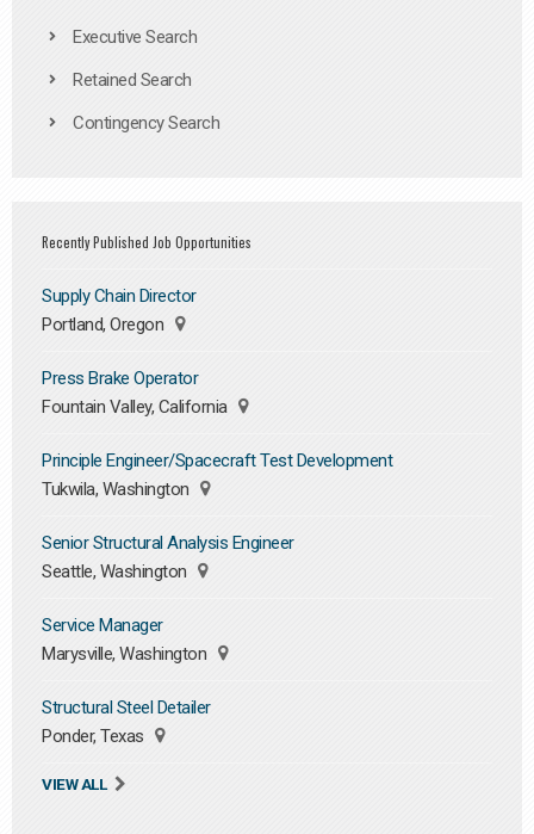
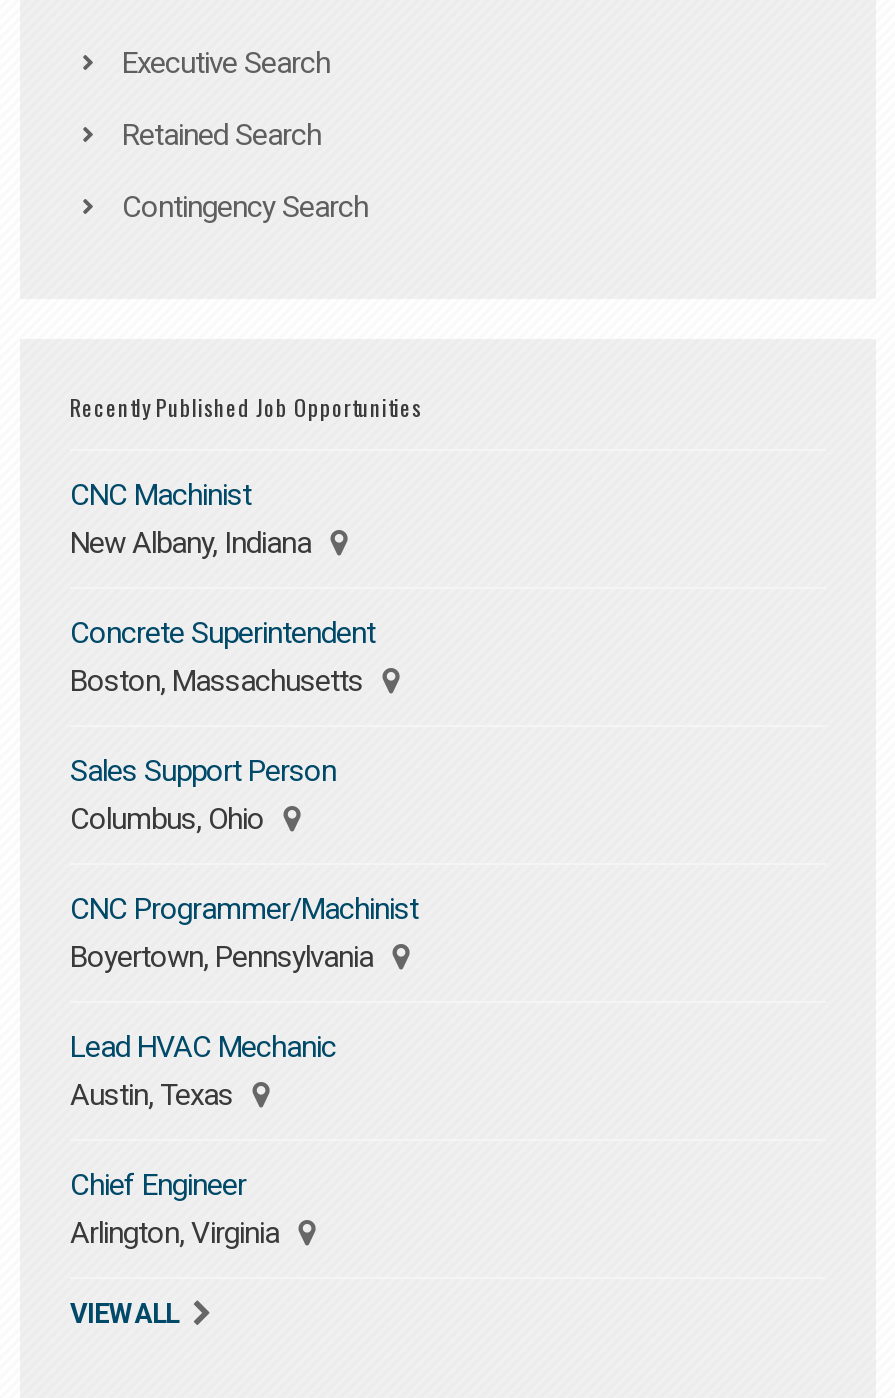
[42,285,196,335] Supply Chain Director | Portland, Oregon -> [70,478,318,562] CNC Machinist | New Albany, Indiana
[42,367,231,418] Press Brake Operator | Fountain Valley, California -> [70,616,375,700] Concrete Superintendent | Boston, Massachusetts
[42,450,392,500] Principle Engineer/Spacecraft Test Development | Tukwila, Washington -> [70,754,336,838] Sales Support Person | Columbus, Ohio
[42,532,294,582] Senior Structural Analysis Engineer | Seattle, Washington -> [70,892,418,976] CNC Programmer/Machinist | Boyertown, Pennsylvania
[42,614,210,665] Service Manager | Marysville, Washington -> [70,1030,336,1114] Lead HVAC Mechanic | Austin, Texas
[42,697,210,747] Structural Steel Detailer | Ponder, Texas -> [70,1168,286,1252] Chief Engineer | Arlington, Virginia

